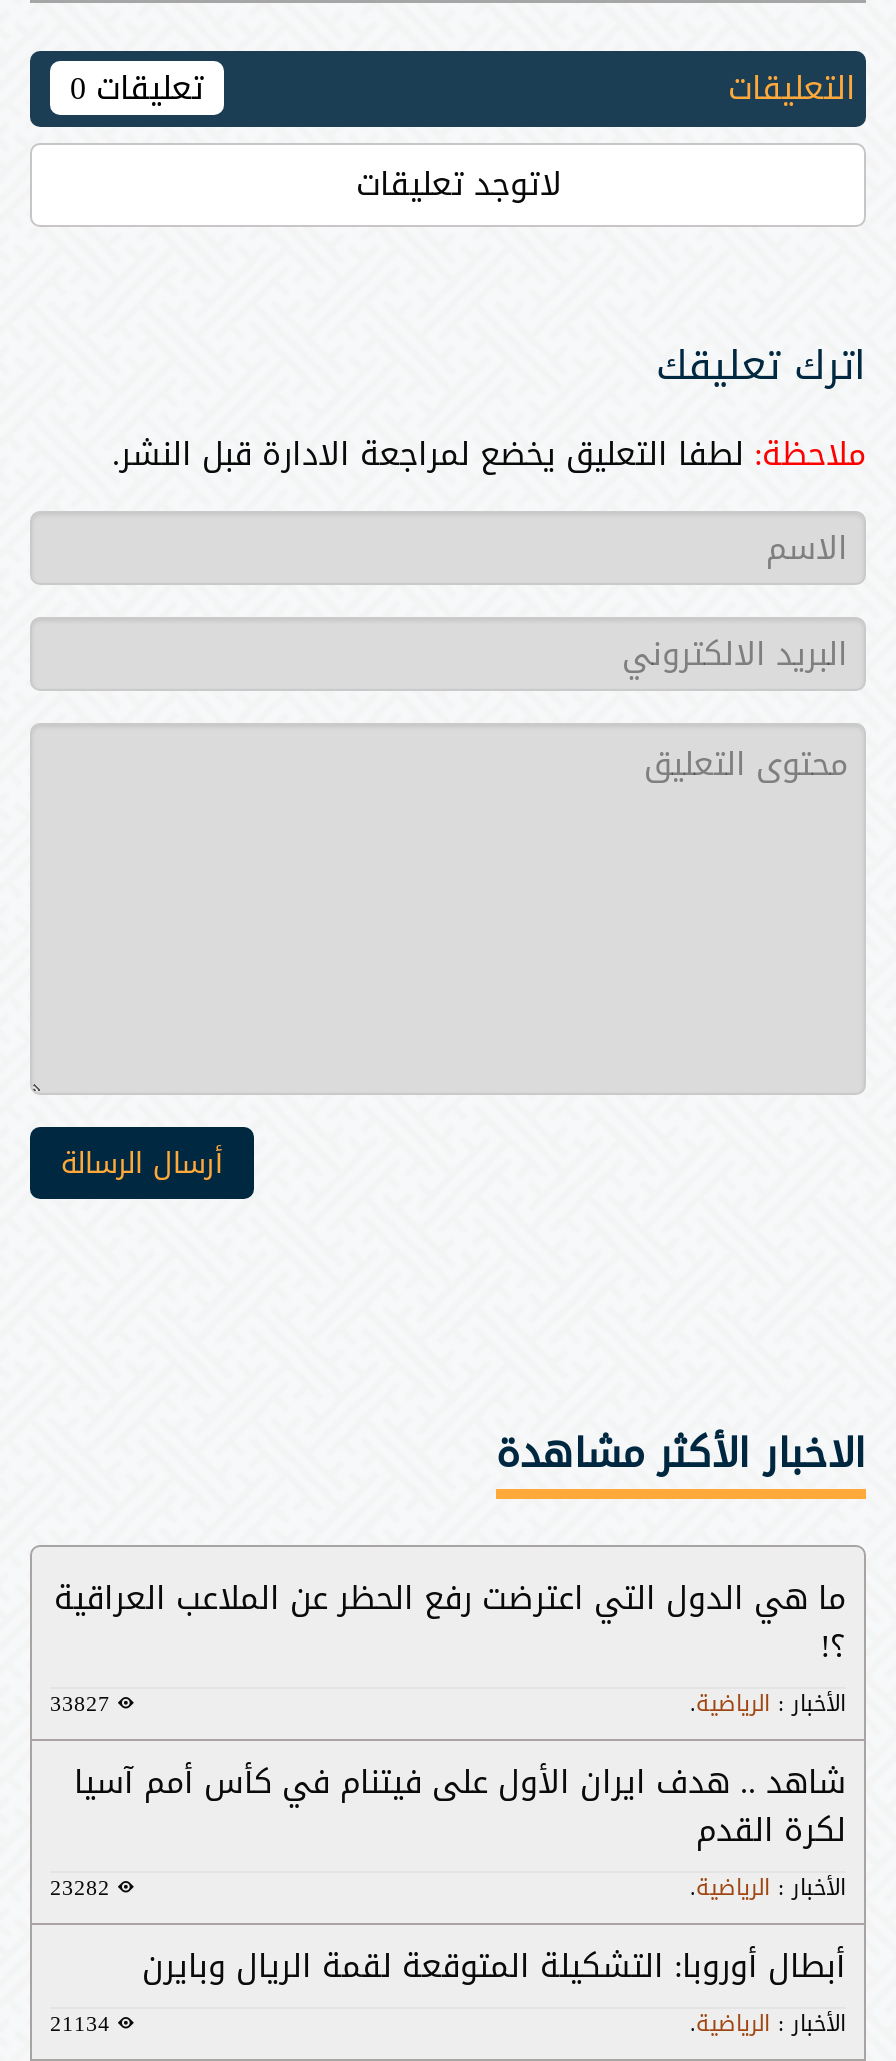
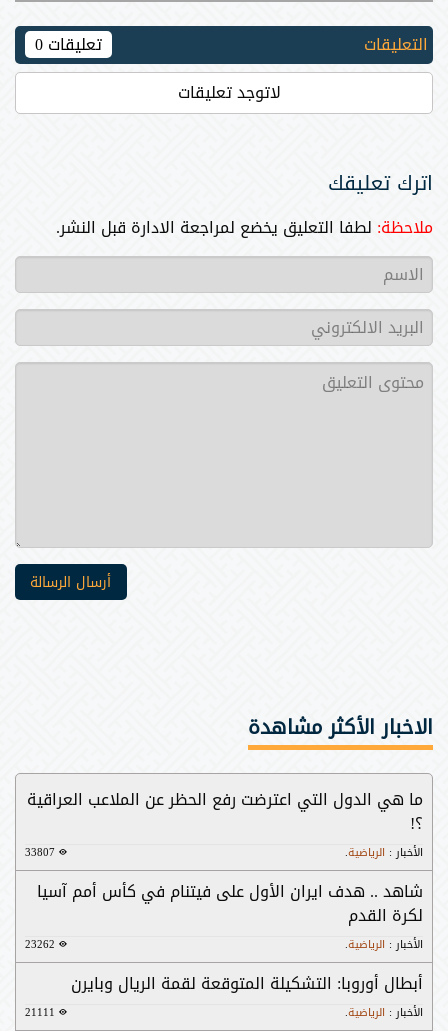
[50,1682,110,1724] 33827 -> [25,842,55,863] 33807
[50,1866,110,1908] 23282 -> [25,934,55,955] 23262
[50,2002,110,2044] 21134 -> [25,1002,55,1023] 21111

